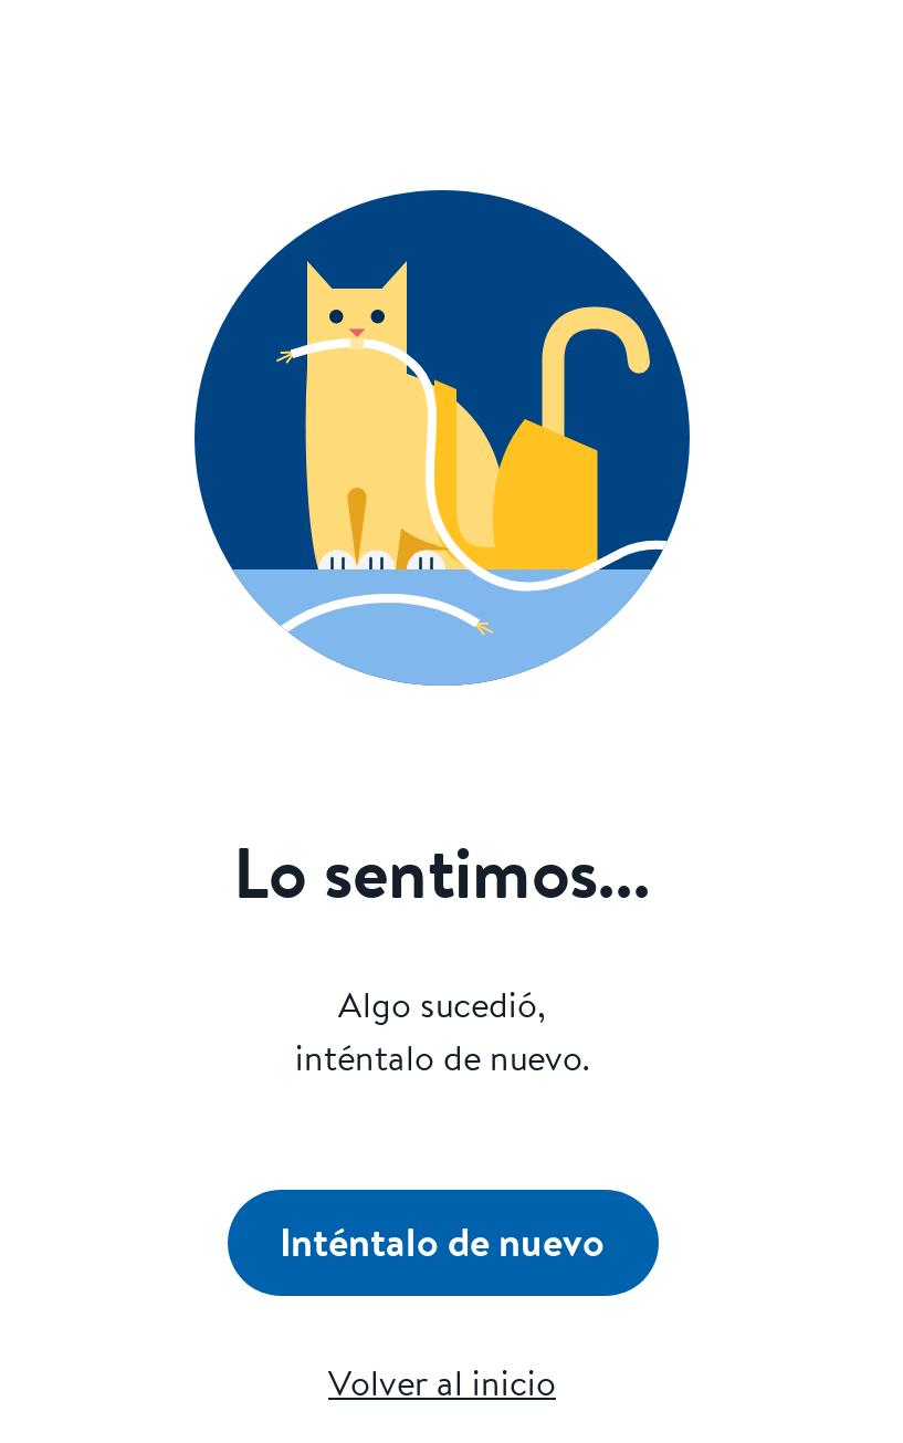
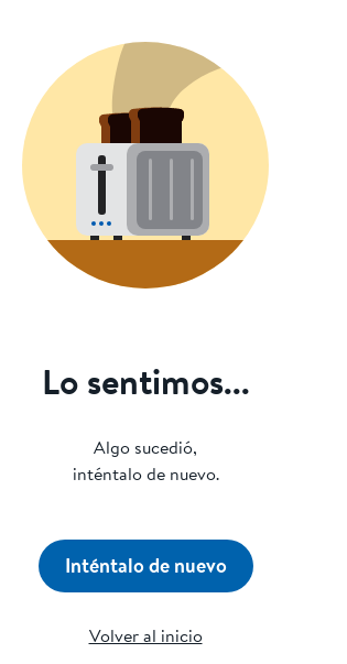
[192,188,692,688] [image] -> [22,42,269,290] [image]

